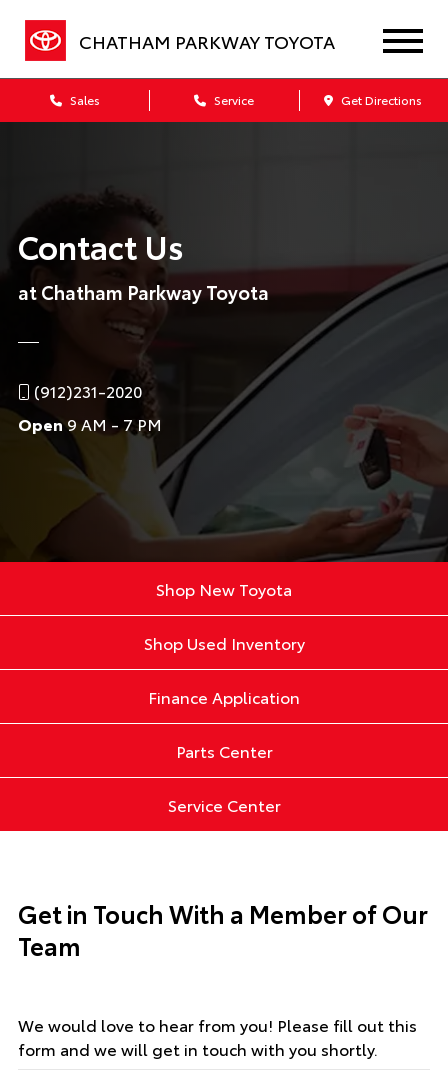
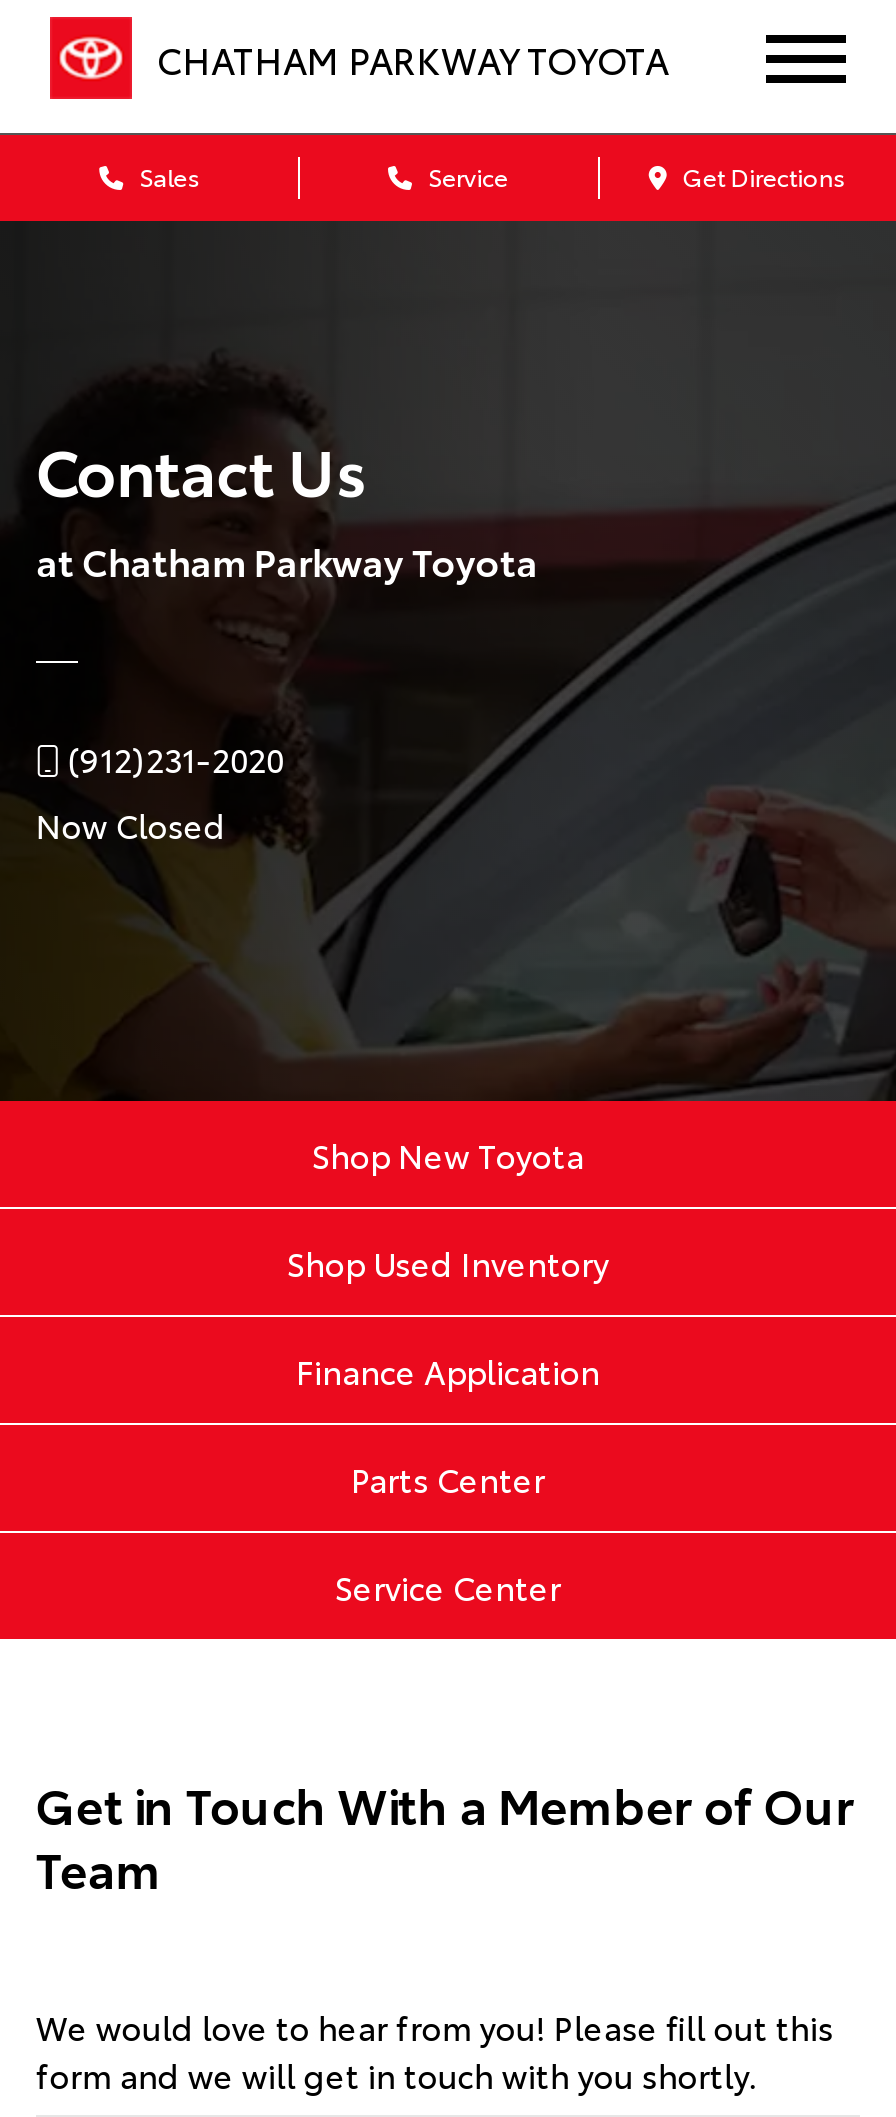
[18,412,162,435] Open 9 AM - 7 PM -> [36,801,226,847] Now Closed

